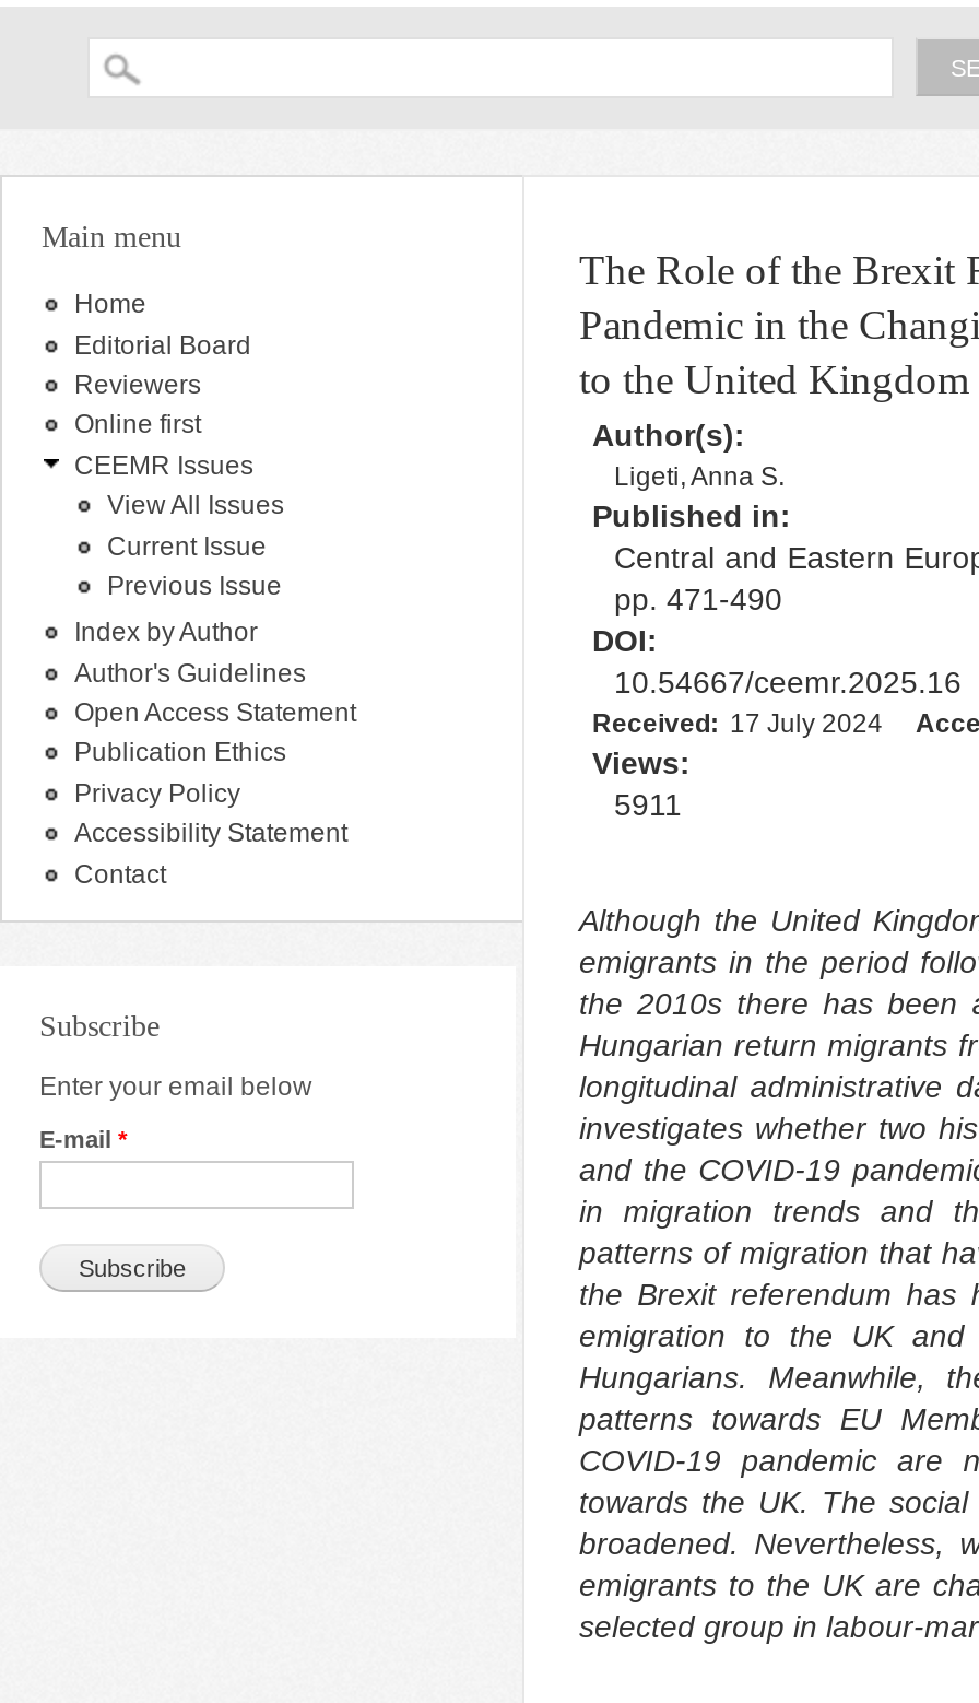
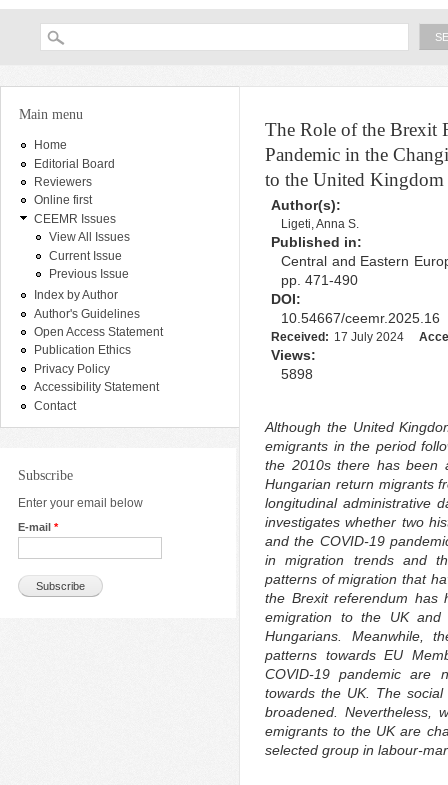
[614,788,682,823] 5911 -> [281,366,313,382] 5898

